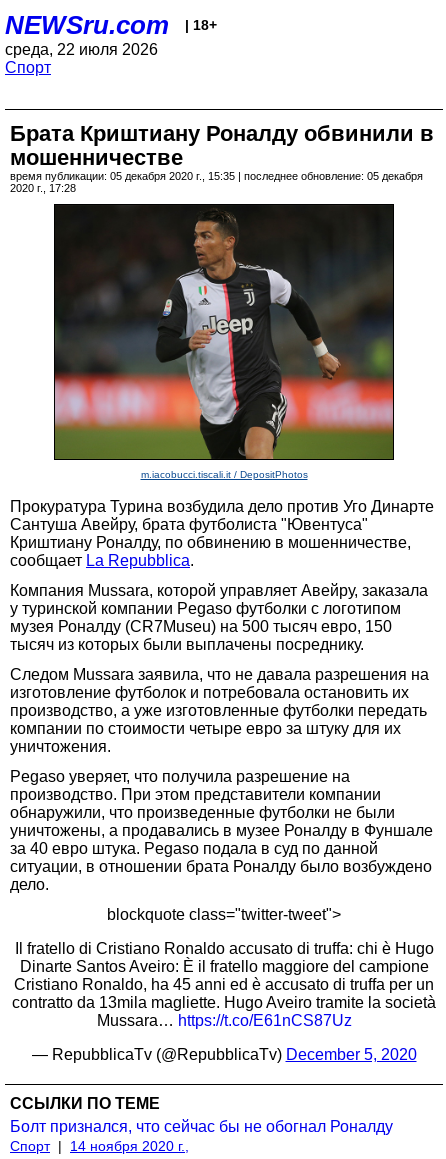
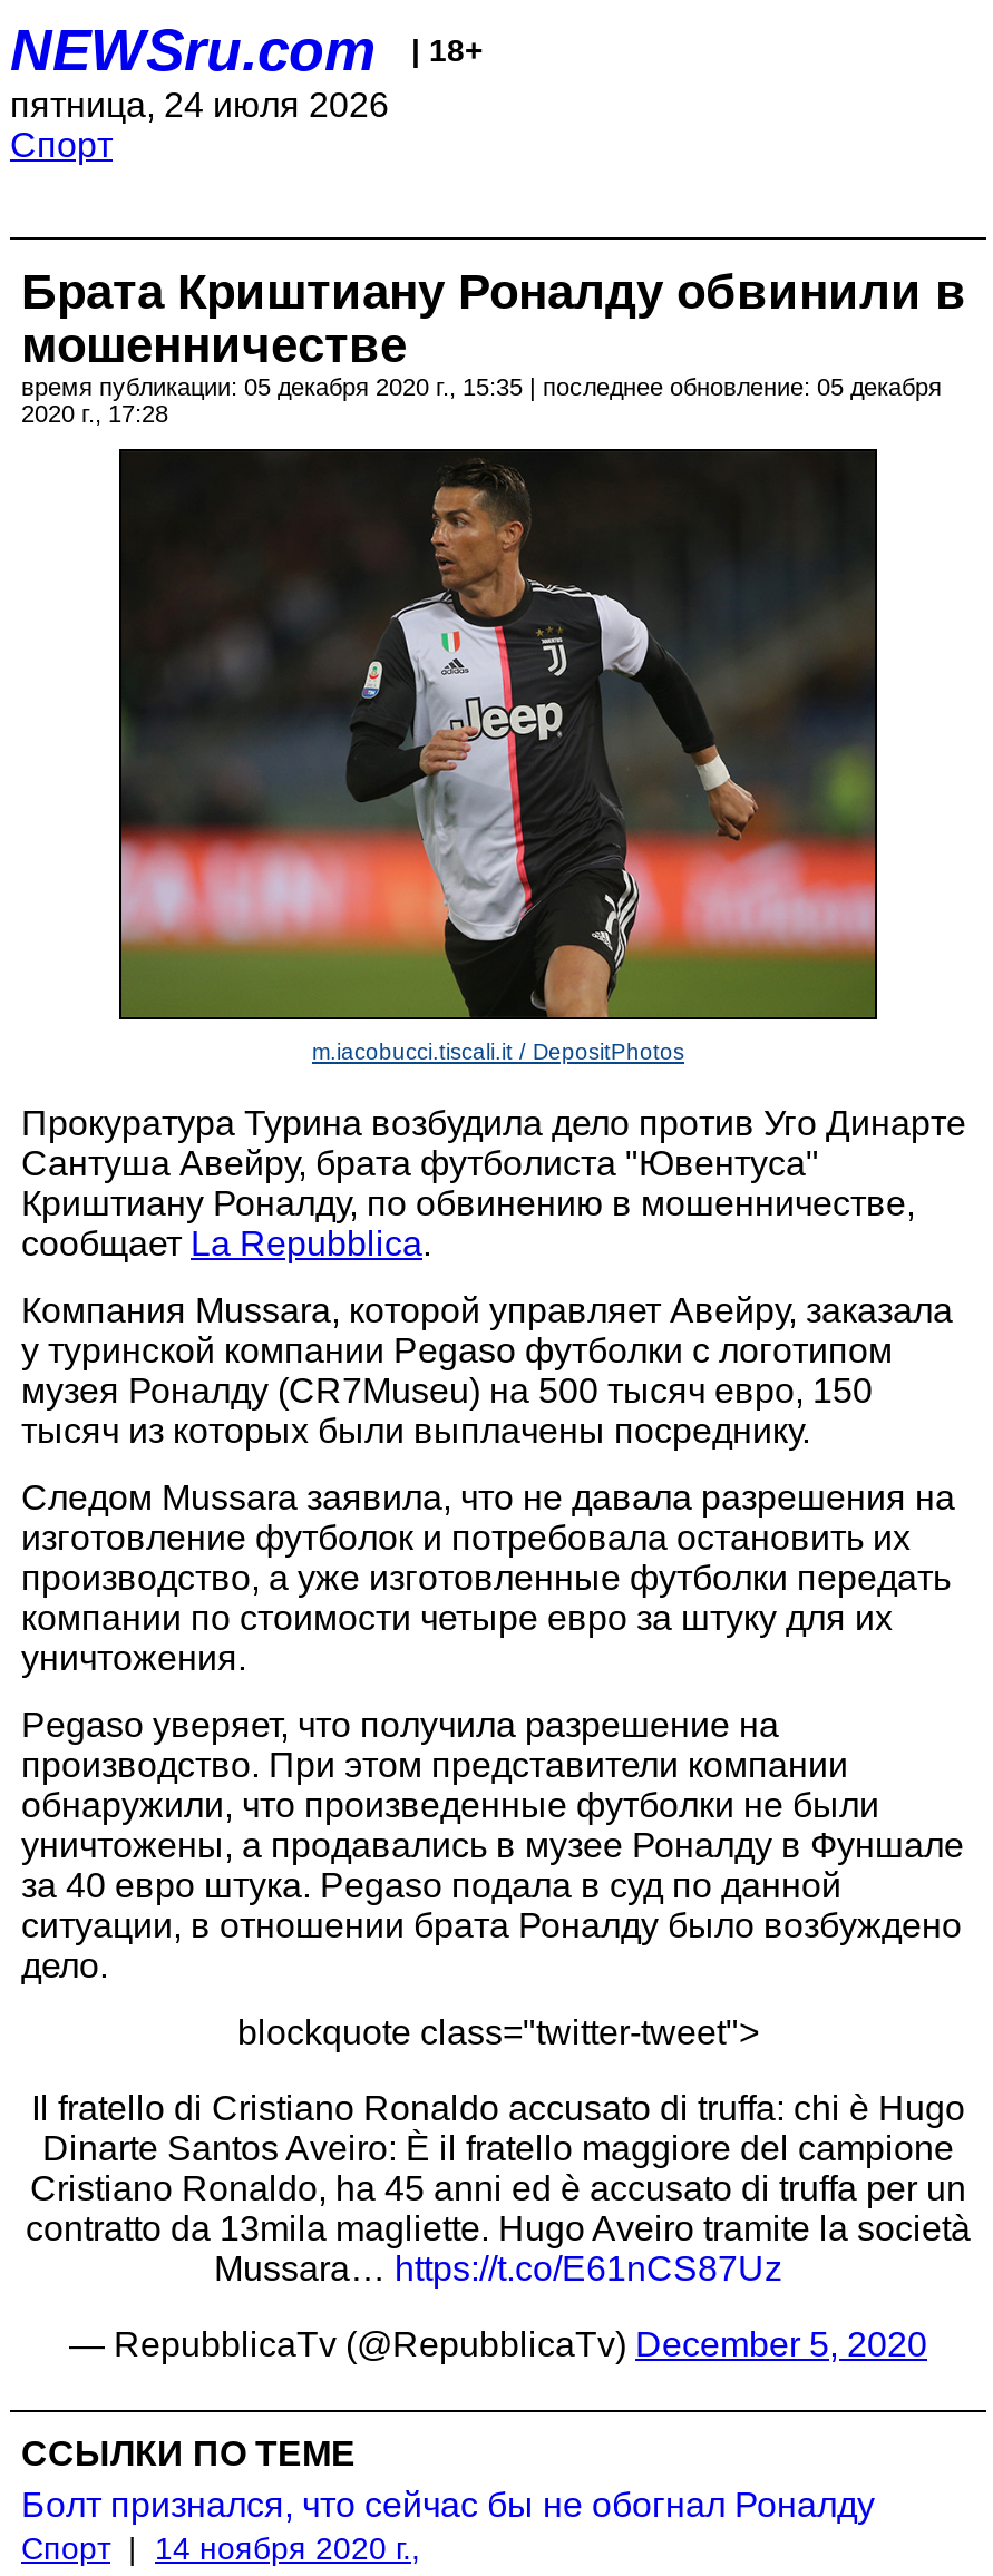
[5,41,158,58] среда, 22 июля 2026 -> [10,86,389,124] пятница, 24 июля 2026

